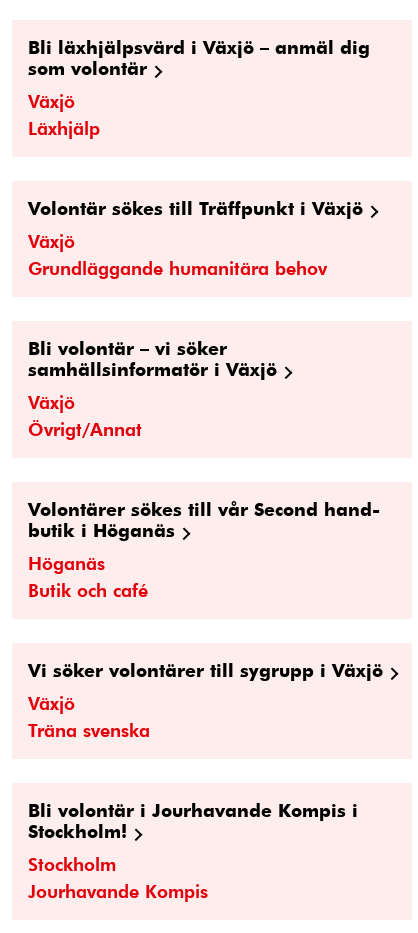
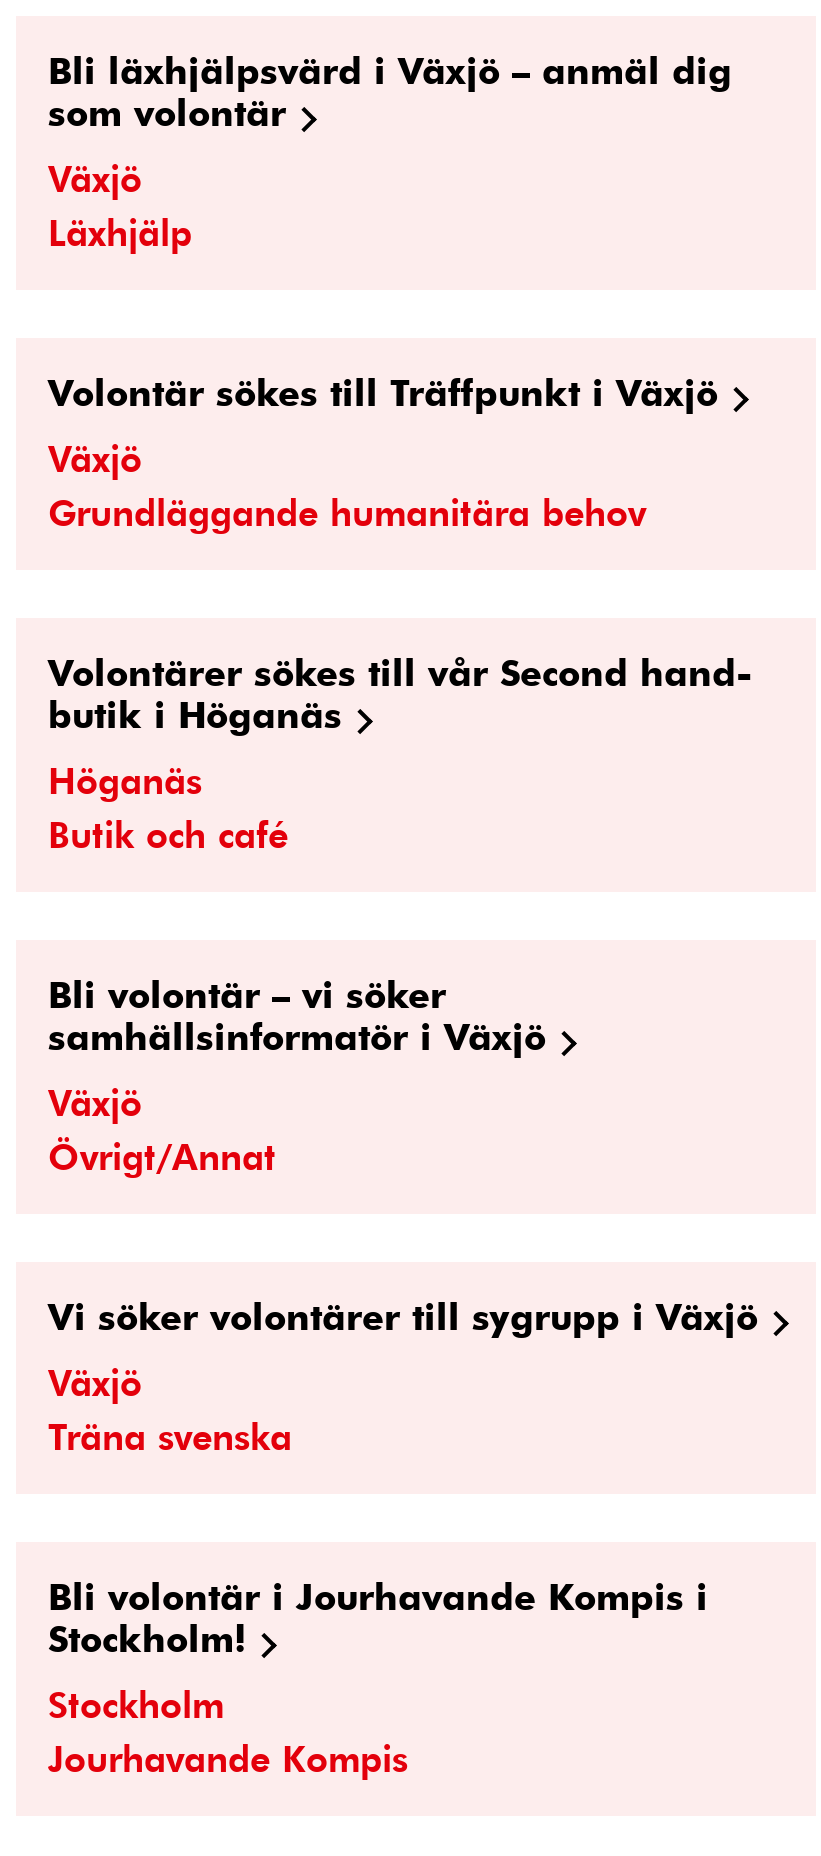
moved [28,336,277,440] -> [48,970,546,1178]: Bli volontär – vi söker | samhällsinformatör i Växjö | Växjö | Övrigt/Annat
moved [28,497,380,601] -> [48,648,752,856]: Volontärer sökes till vår Second hand- | butik i Höganäs | Höganäs | Butik och café

